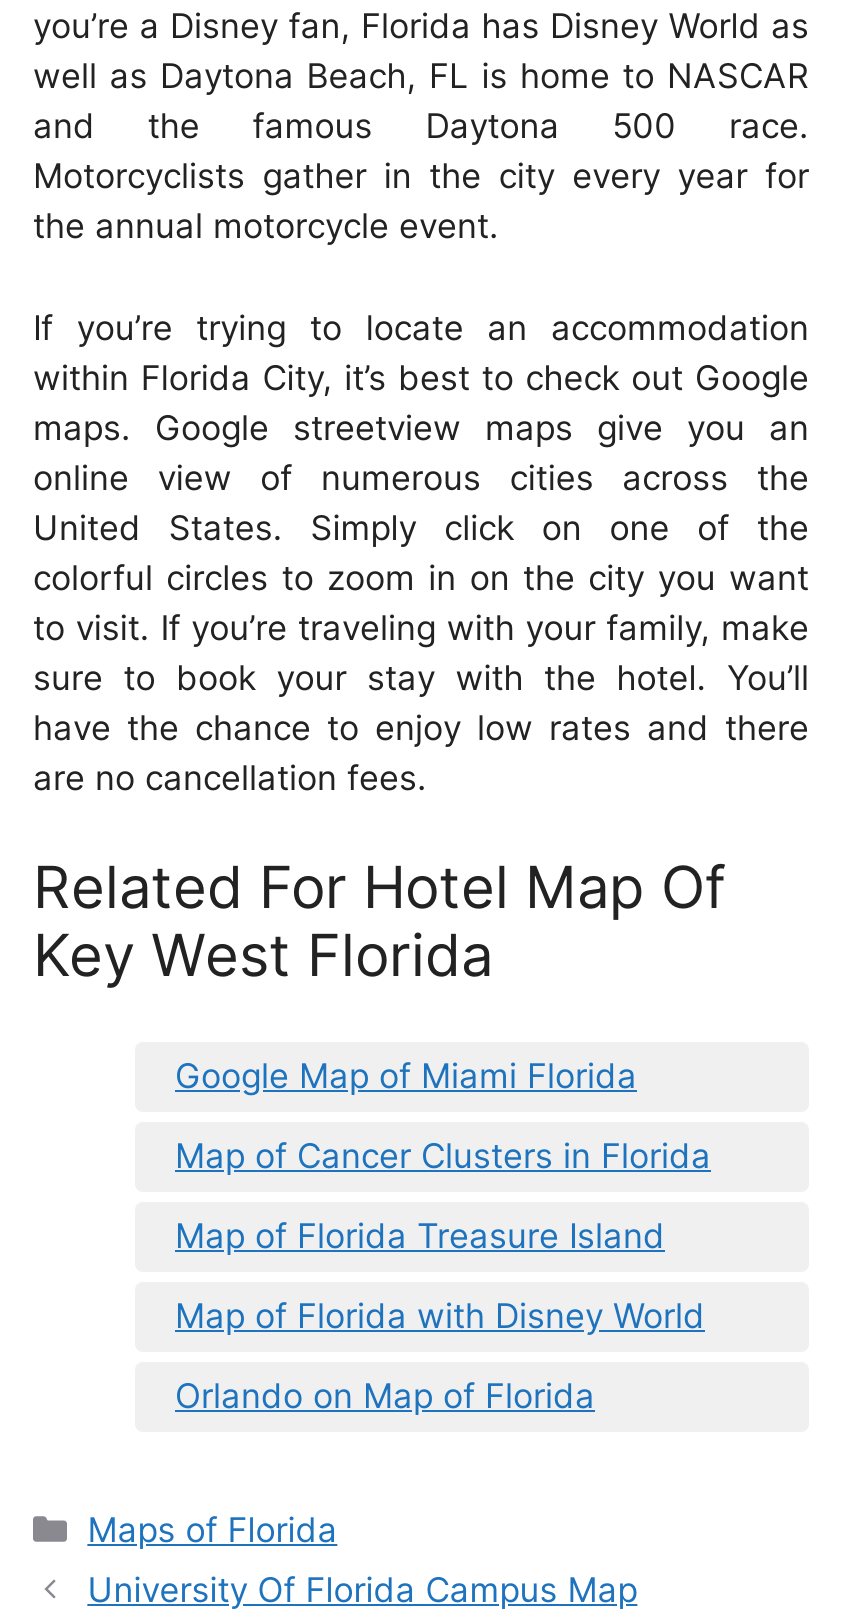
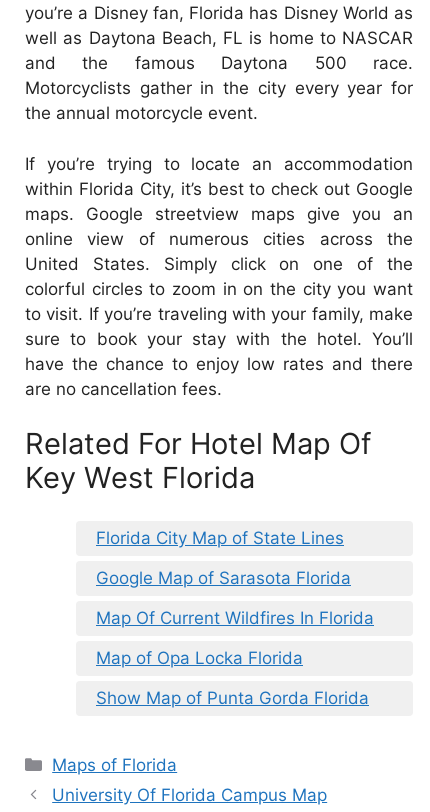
[175,1056,637,1096] Google Map of Miami Florida -> [96,528,344,548] Florida City Map of State Lines
[175,1136,711,1176] Map of Cancer Clusters in Florida -> [96,568,351,588] Google Map of Sarasota Florida
[175,1216,665,1256] Map of Florida Treasure Island -> [96,608,374,628] Map Of Current Wildfires In Florida
[175,1296,705,1336] Map of Florida with Disney World -> [96,648,303,668] Map of Opa Locka Florida
[175,1376,595,1416] Orlando on Map of Florida -> [96,688,369,708] Show Map of Punta Gorda Florida

